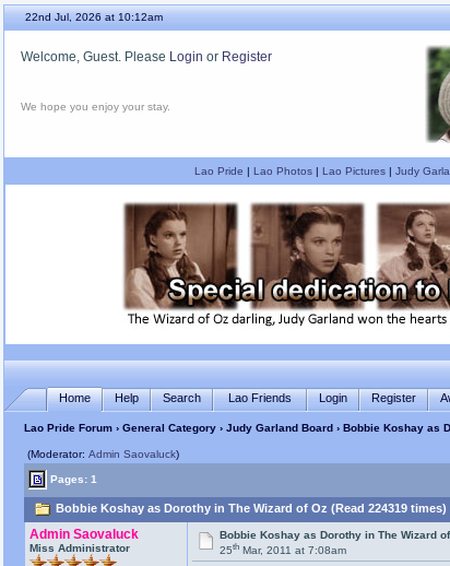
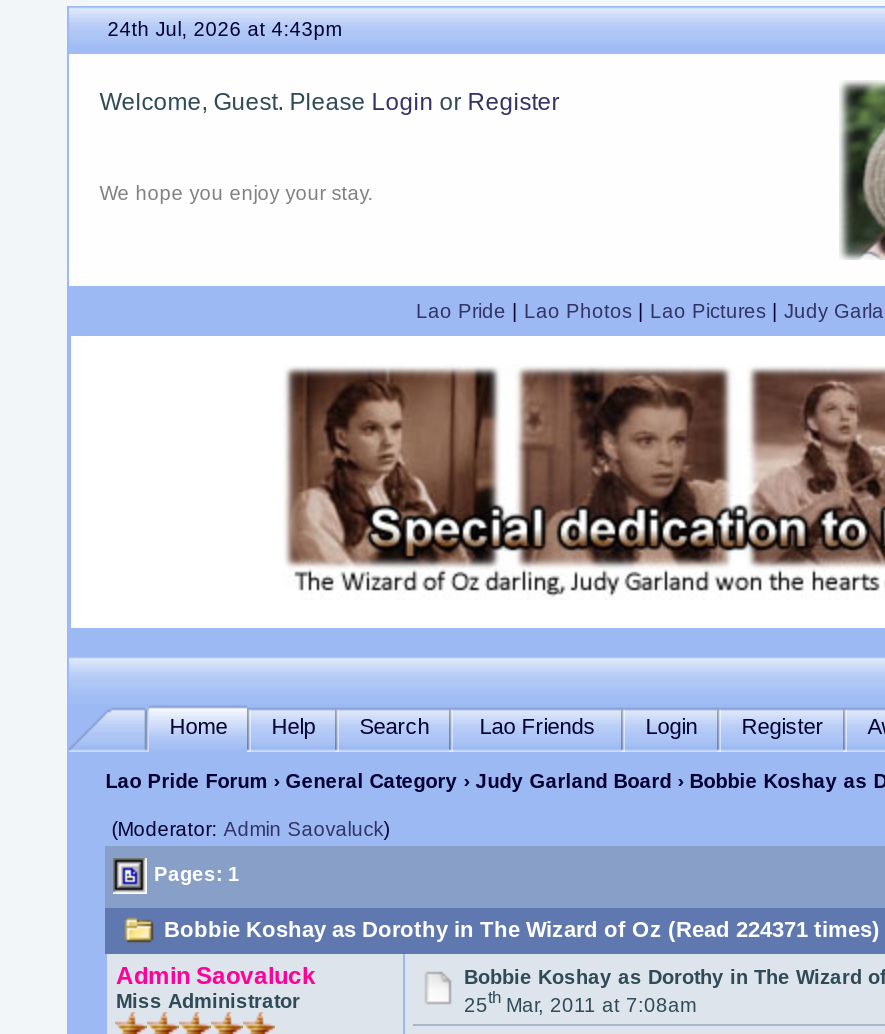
[25,11,163,23] 22nd Jul, 2026 at 10:12am -> [107,18,341,40] 24th Jul, 2026 at 4:43pm
[53,502,447,515] Bobbie Koshay as Dorothy in The Wizard of Oz (Read 224319 times) -> [158,917,880,941] Bobbie Koshay as Dorothy in The Wizard of Oz (Read 224371 times)

